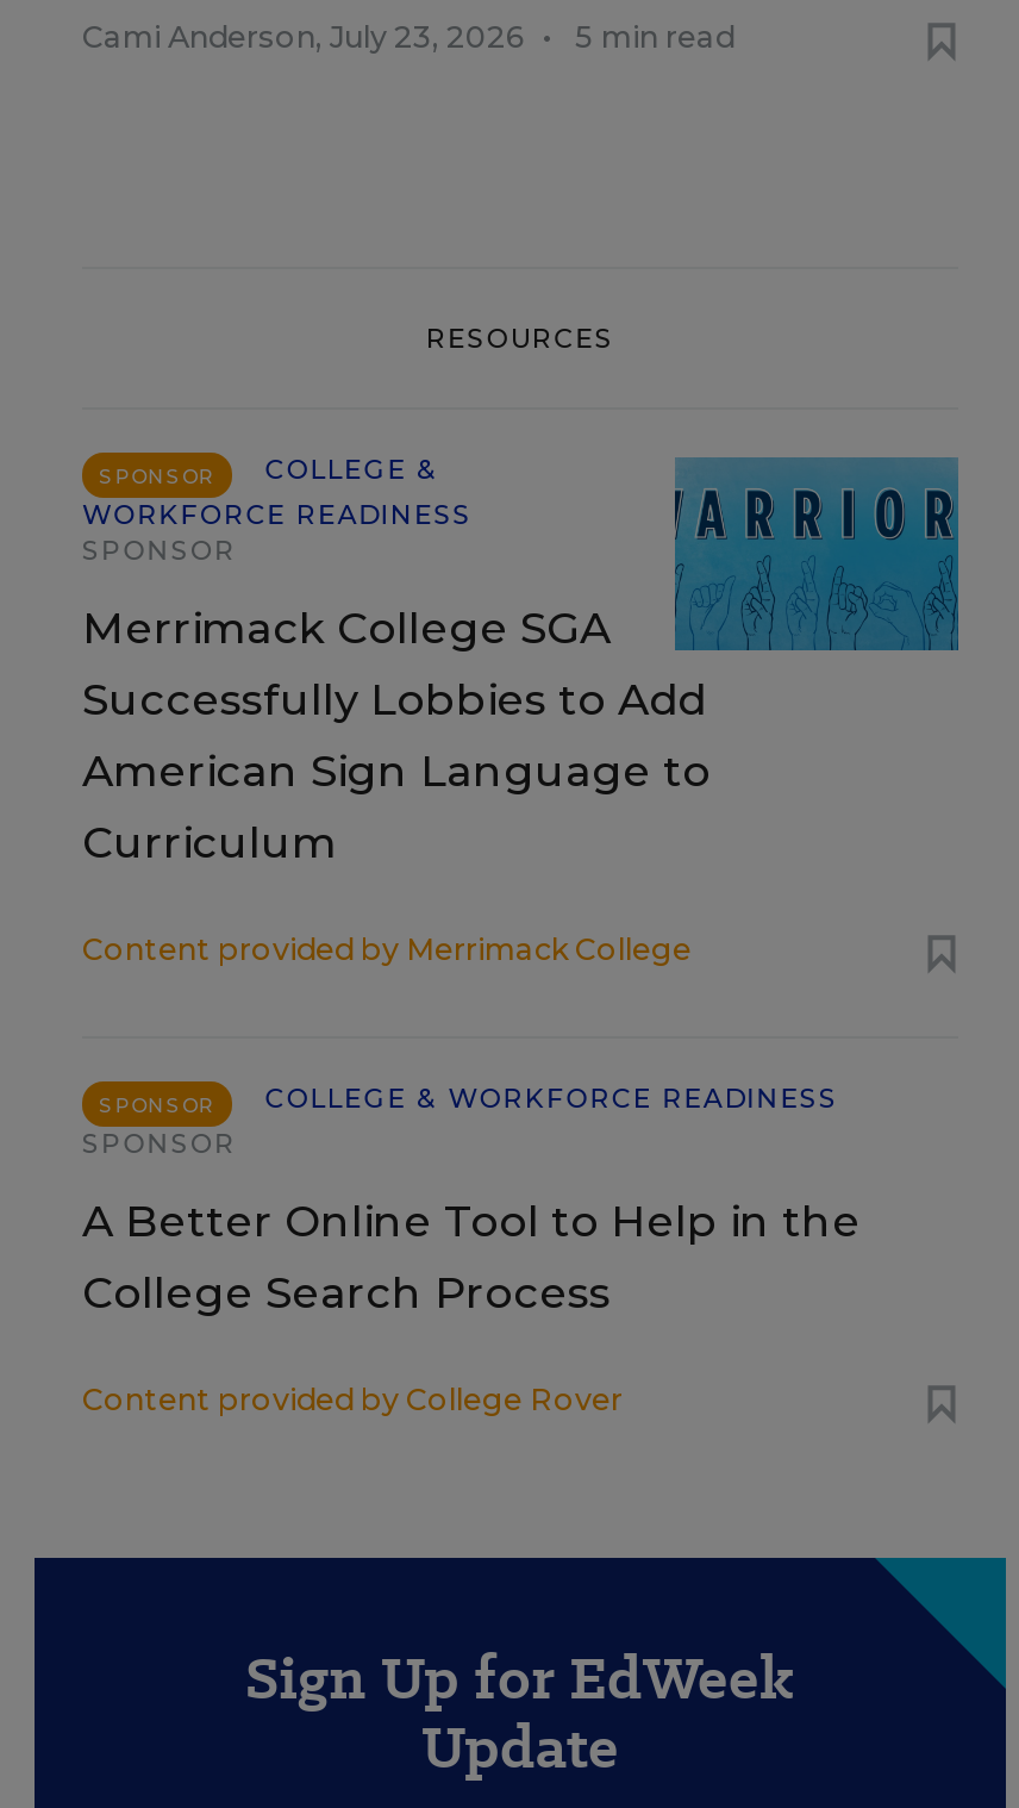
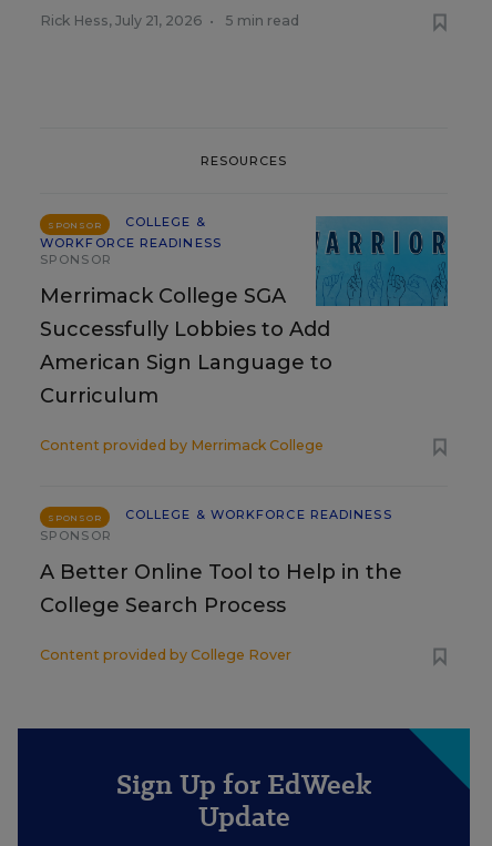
[82,19,551,55] Cami Anderson, July 23, 2026 • -> [40,12,214,29] Rick Hess, July 21, 2026 •

